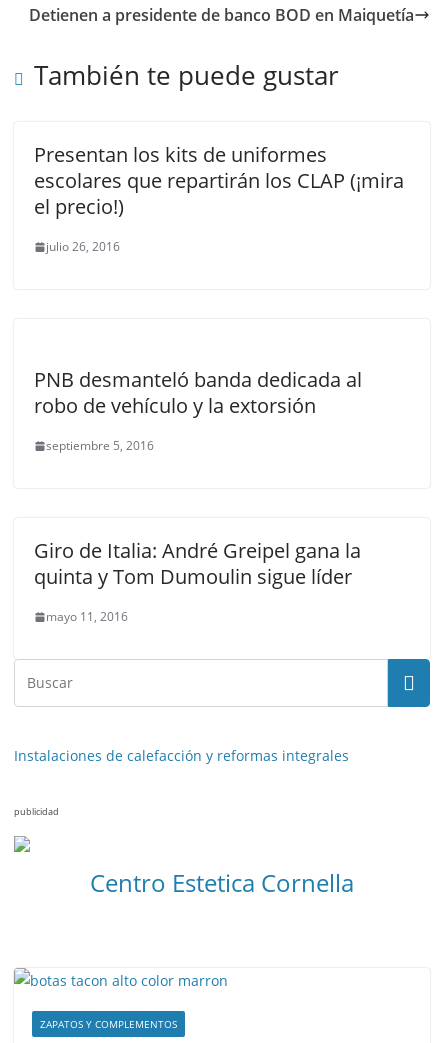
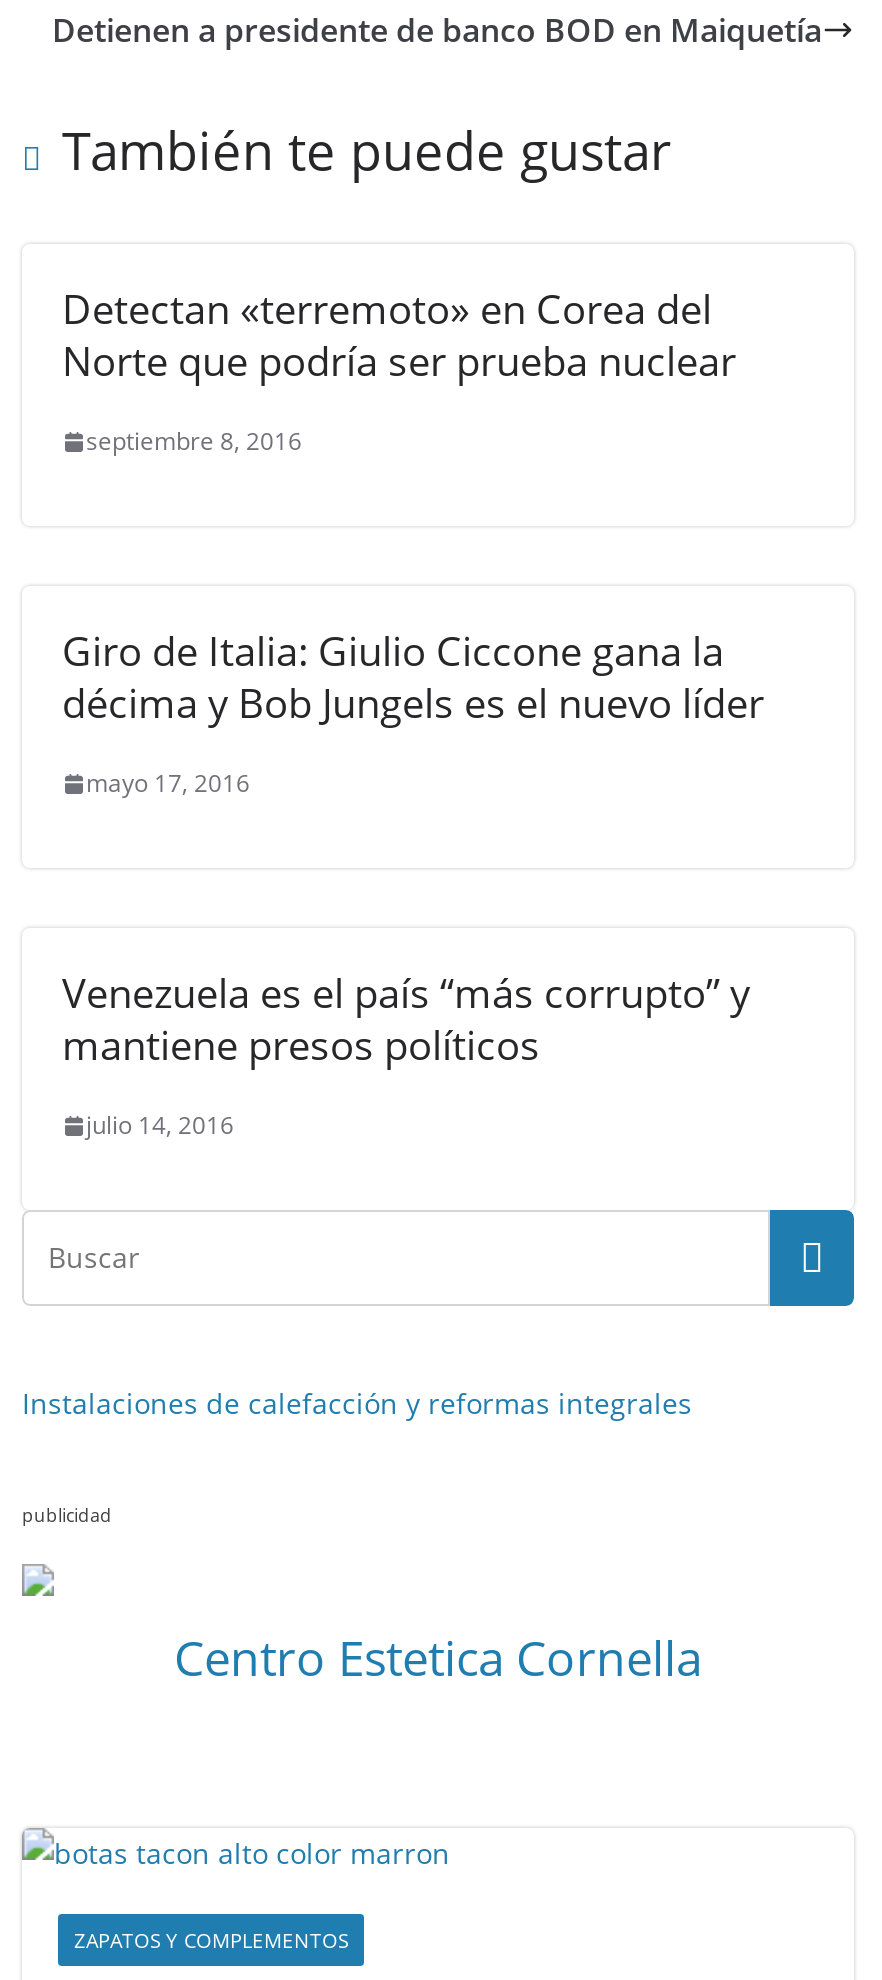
[34,141,404,220] Presentan los kits de uniformes | escolares que repartirán los CLAP (¡mira | el precio!) -> [62,282,736,388] Detectan «terremoto» en Corea del | Norte que podría ser prueba nuclear
[46,238,120,255] julio 26, 2016 -> [86,424,302,458] septiembre 8, 2016
[34,366,362,419] PNB desmanteló banda dedicada al | robo de vehículo y la extorsión -> [62,624,764,730] Giro de Italia: Giulio Ciccone gana la | décima y Bob Jungels es el nuevo líder
[46,437,154,454] septiembre 5, 2016 -> [86,766,250,800] mayo 17, 2016
[34,537,361,590] Giro de Italia: André Greipel gana la | quinta y Tom Dumoulin sigue líder -> [62,966,750,1072] Venezuela es el país “más corrupto” y | mantiene presos políticos
[46,608,128,625] mayo 11, 2016 -> [86,1108,234,1142] julio 14, 2016

